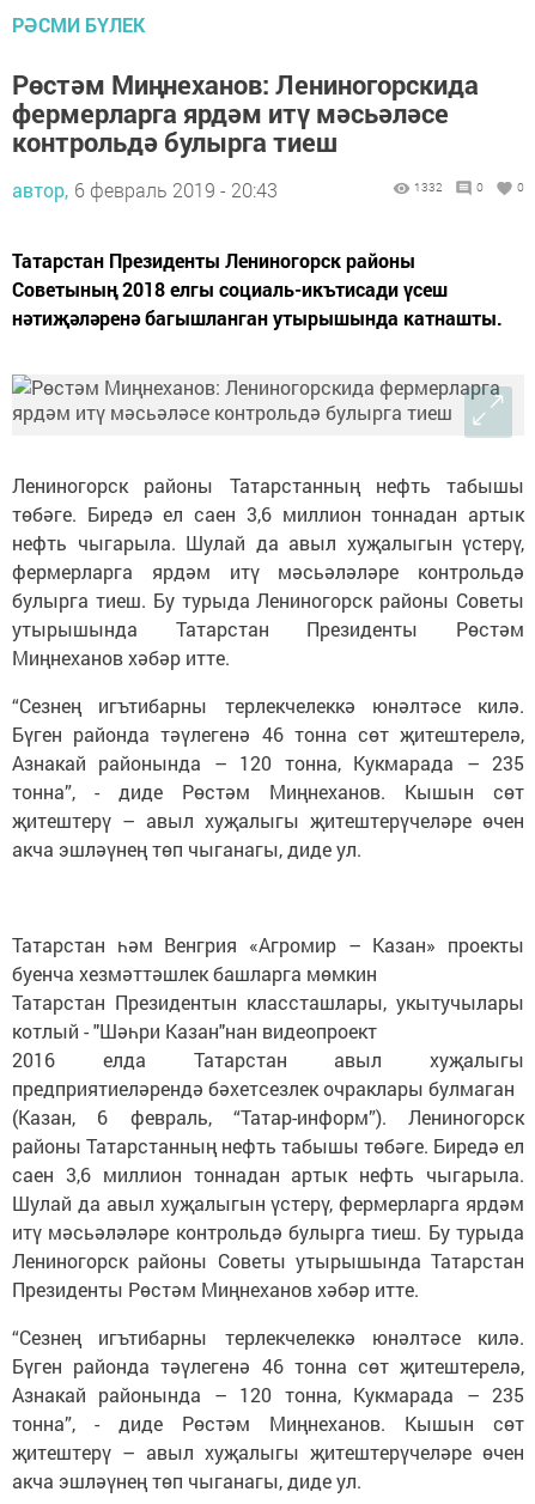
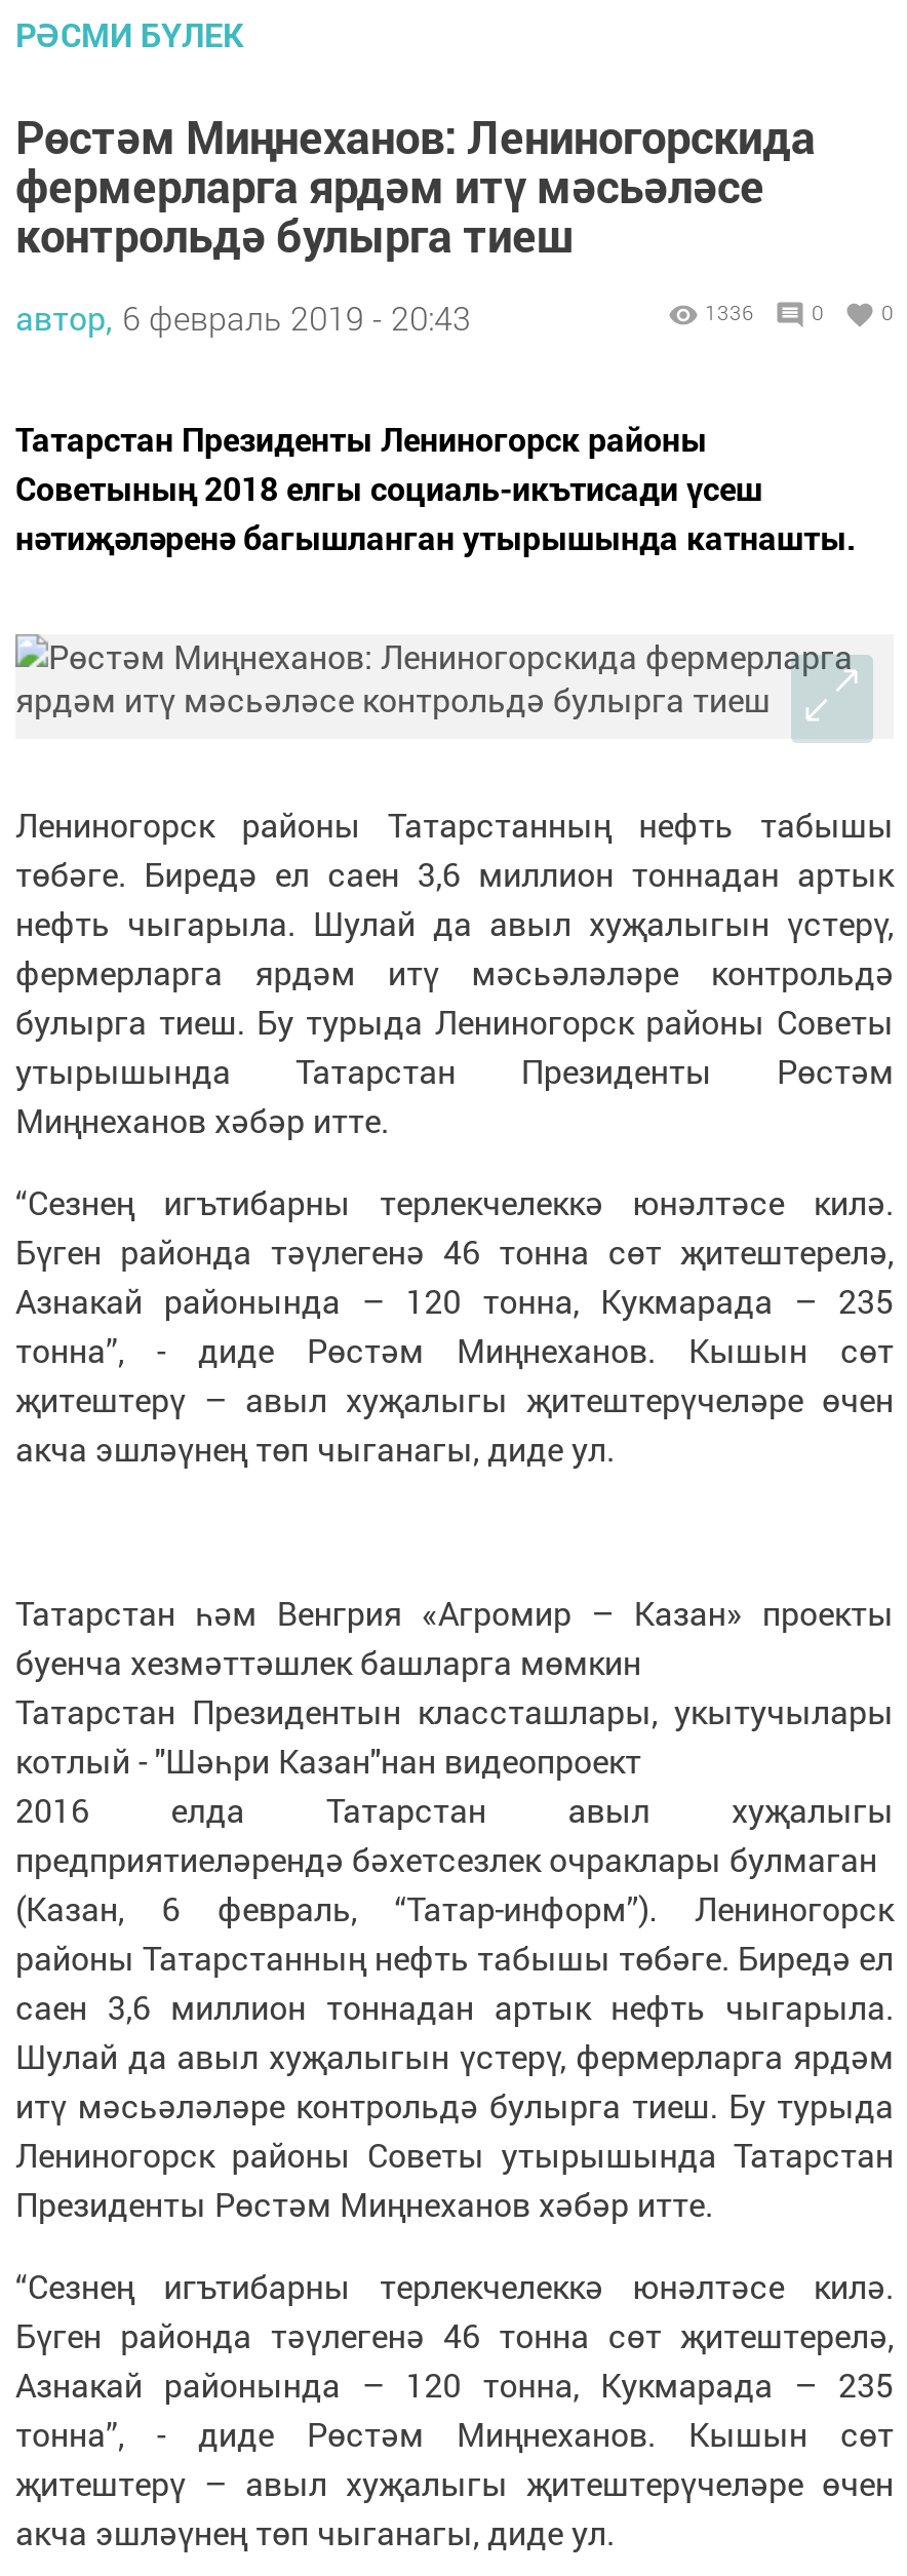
[414,180,443,195] 1332 -> [705,300,754,327] 1336

